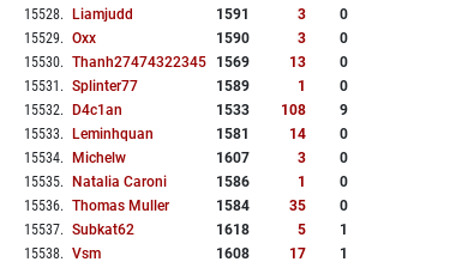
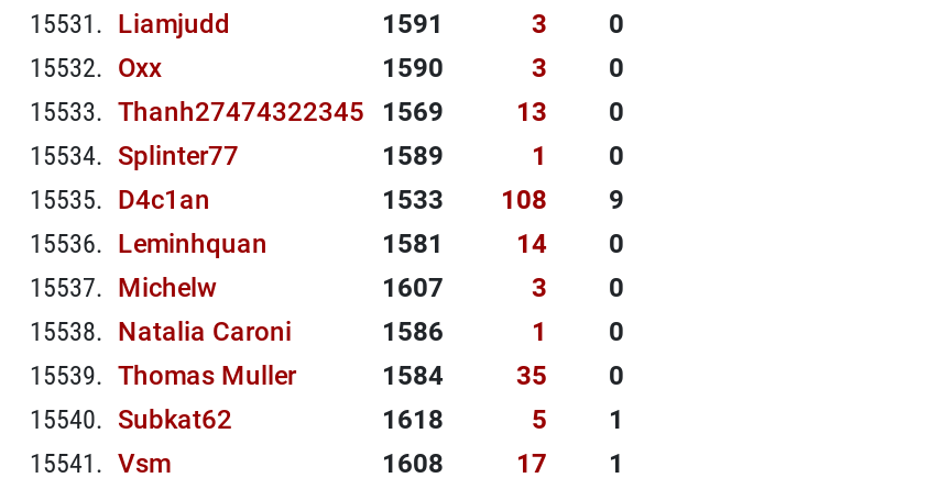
[24,6,133,23] 15528. Liamjudd -> [30,9,230,40] 15531. Liamjudd
[24,30,96,47] 15529. Oxx -> [30,53,162,84] 15532. Oxx
[24,54,250,71] 15530. Thanh27474322345 1569 -> [30,97,444,128] 15533. Thanh27474322345 1569
[24,78,138,95] 15531. Splinter77 -> [30,141,239,172] 15534. Splinter77
[24,102,122,119] 15532. D4c1an -> [30,185,210,216] 15535. D4c1an
[24,126,154,143] 15533. Leminhquan -> [30,229,267,260] 15536. Leminhquan
[24,150,126,167] 15534. Michelw -> [30,273,217,304] 15537. Michelw
[24,174,167,190] 15535. Natalia Caroni -> [30,317,292,348] 15538. Natalia Caroni
[24,198,169,214] 15536. Thomas Muller -> [30,361,296,392] 15539. Thomas Muller
[24,222,134,238] 15537. Subkat62 -> [30,405,232,436] 15540. Subkat62
[24,246,101,262] 15538. Vsm -> [30,449,171,480] 15541. Vsm

